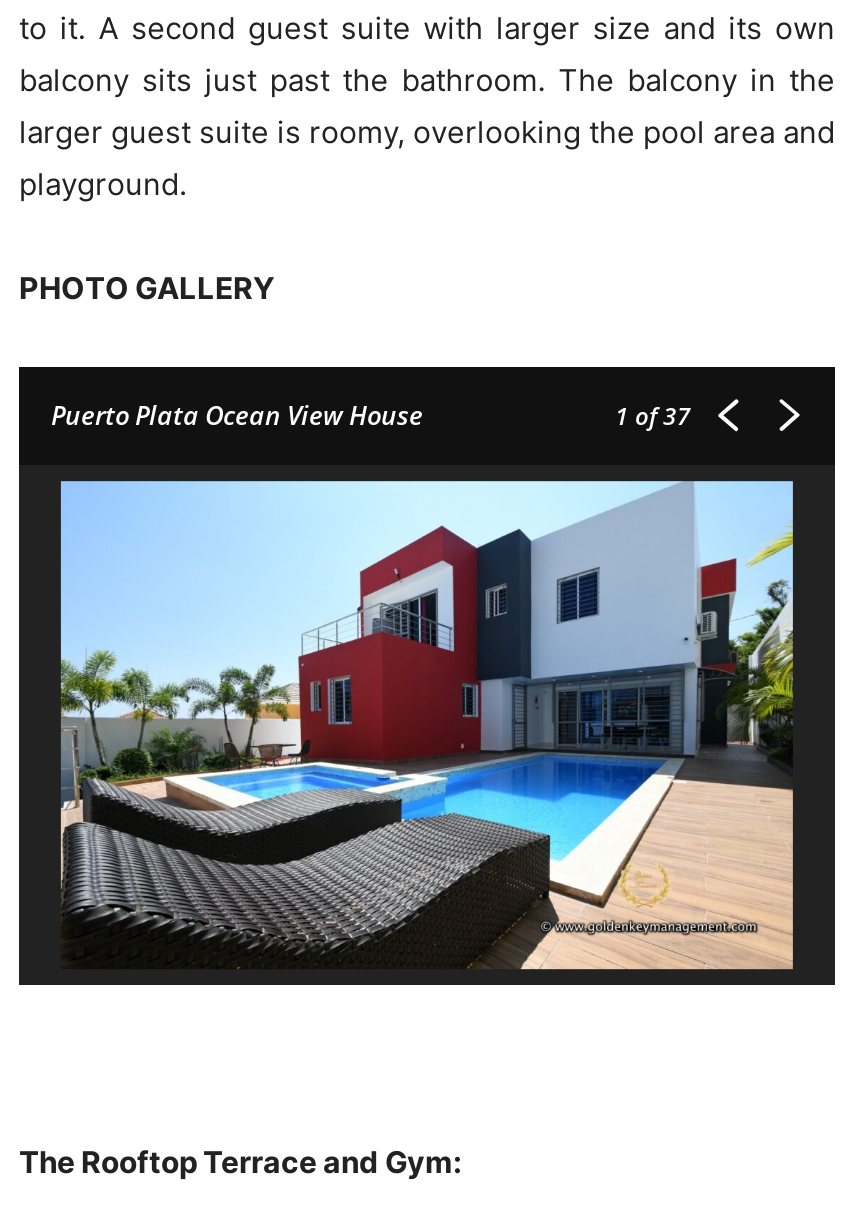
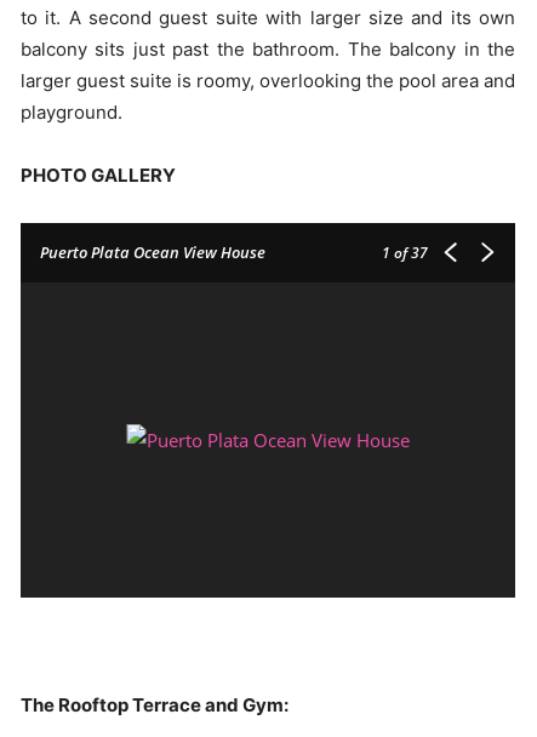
[59,479,795,971] [image] -> none

